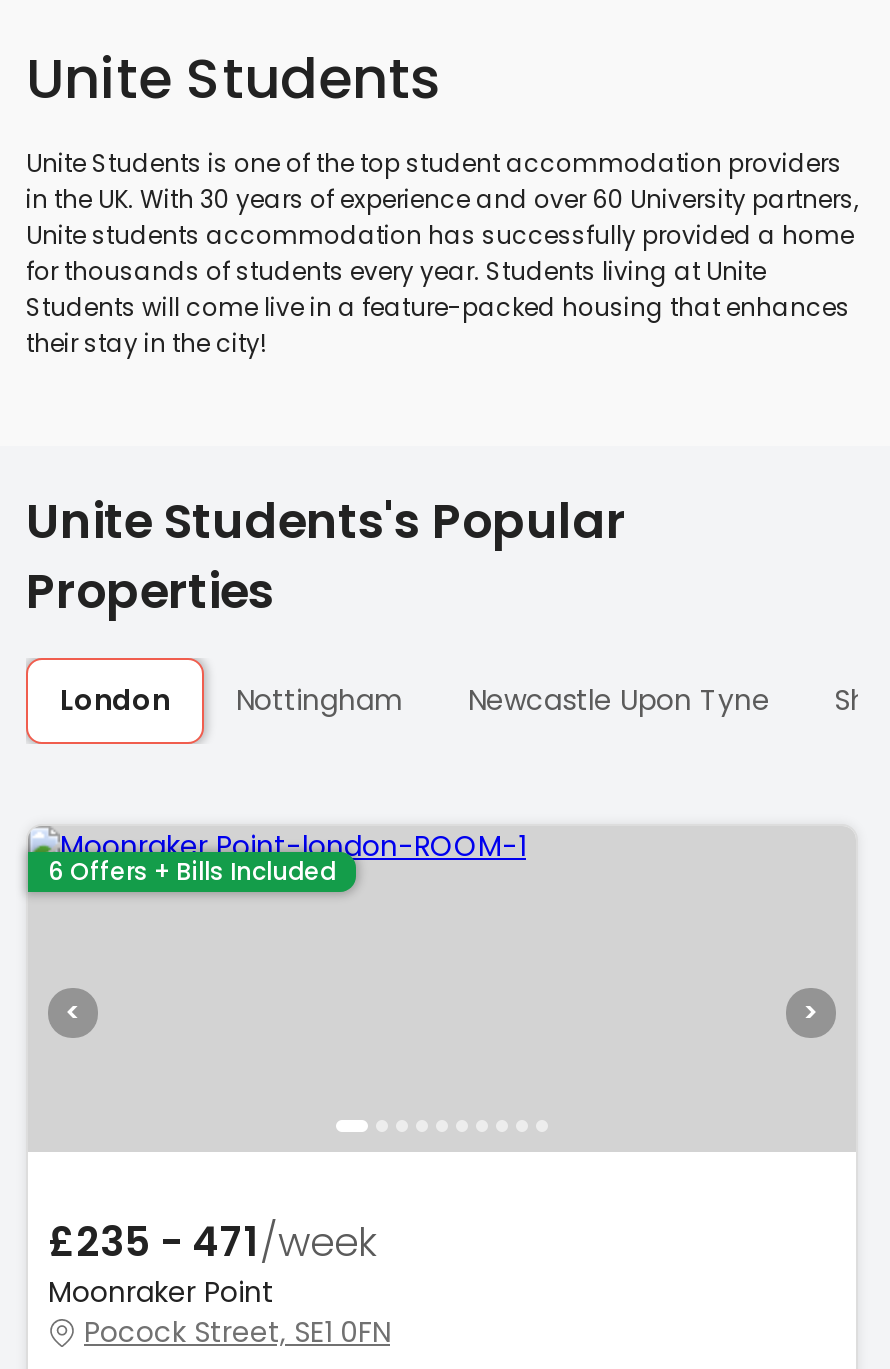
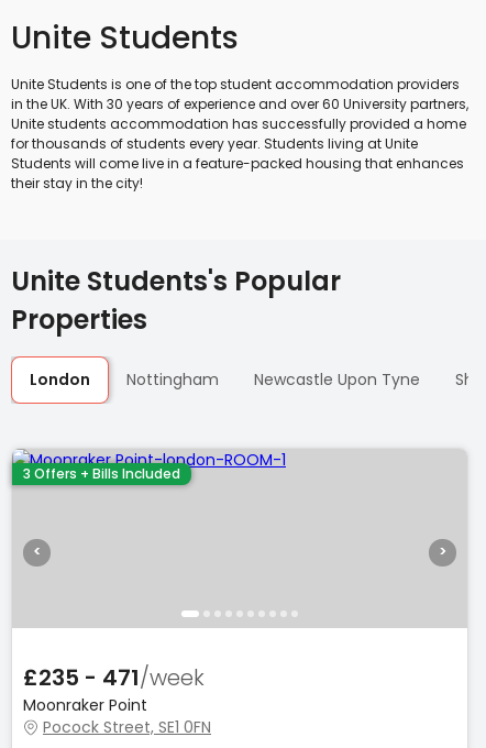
[48,853,336,887] 6 Offers + Bills Included -> [23,464,180,483] 3 Offers + Bills Included

